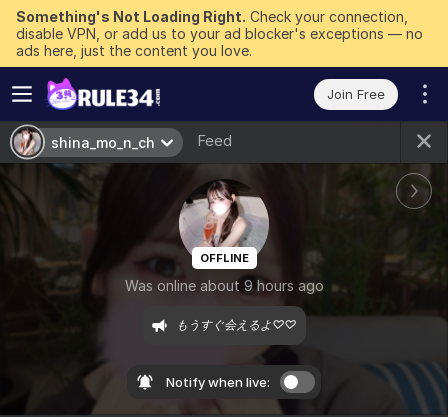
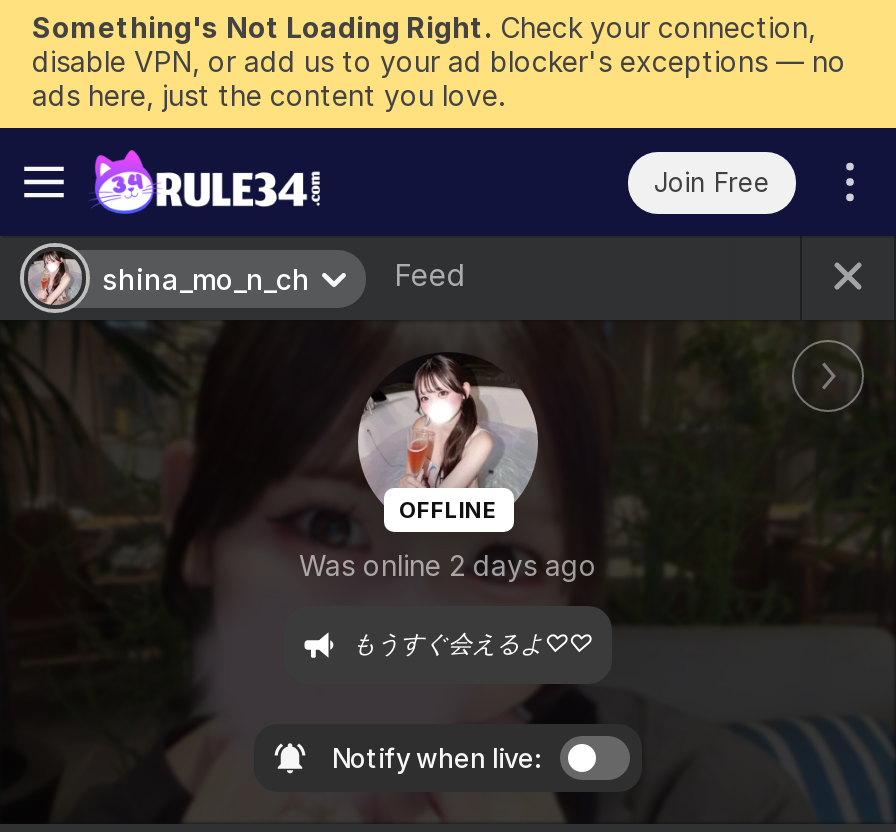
[124,277,323,294] Was online about 9 hours ago -> [299,549,597,583] Was online 2 days ago

